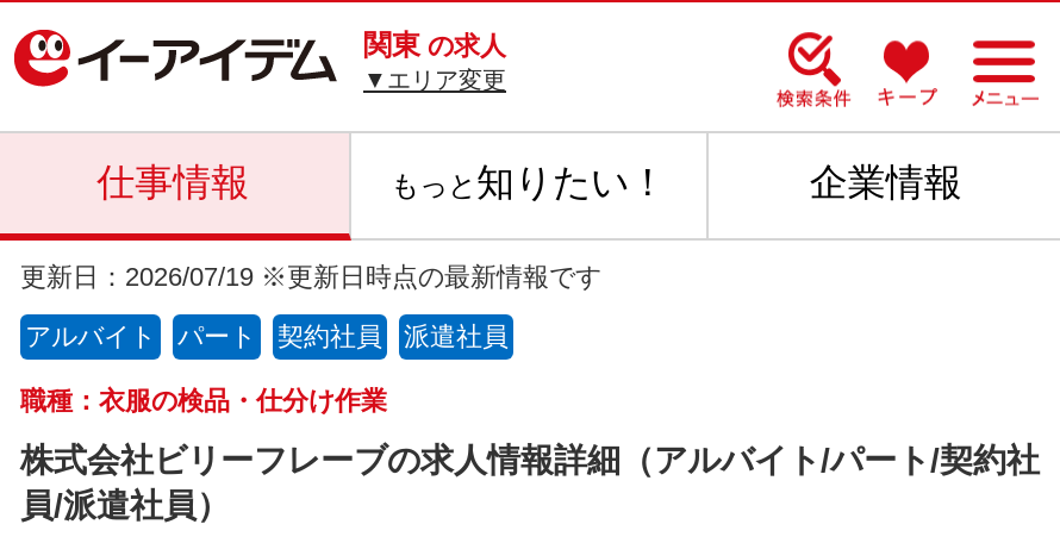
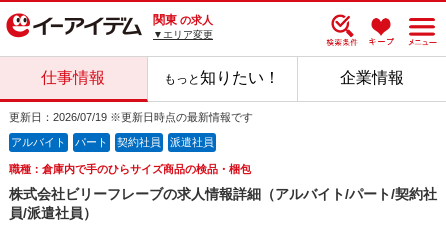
[20,386,387,414] 職種：衣服の検品・仕分け作業 -> [9,163,251,175] 職種：倉庫内で手のひらサイズ商品の検品・梱包

